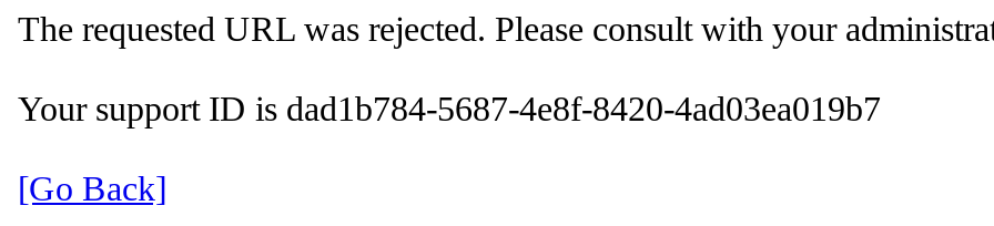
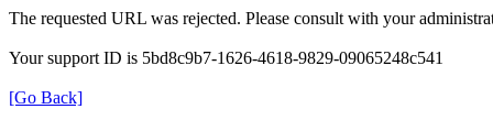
[18,90,881,127] Your support ID is dad1b784-5687-4e8f-8420-4ad03ea019b7 -> [9,48,443,67] Your support ID is 5bd8c9b7-1626-4618-9829-09065248c541

